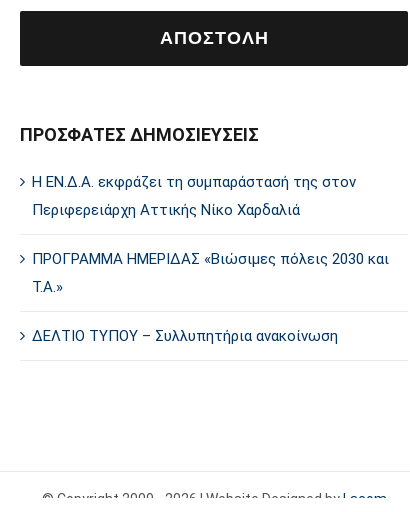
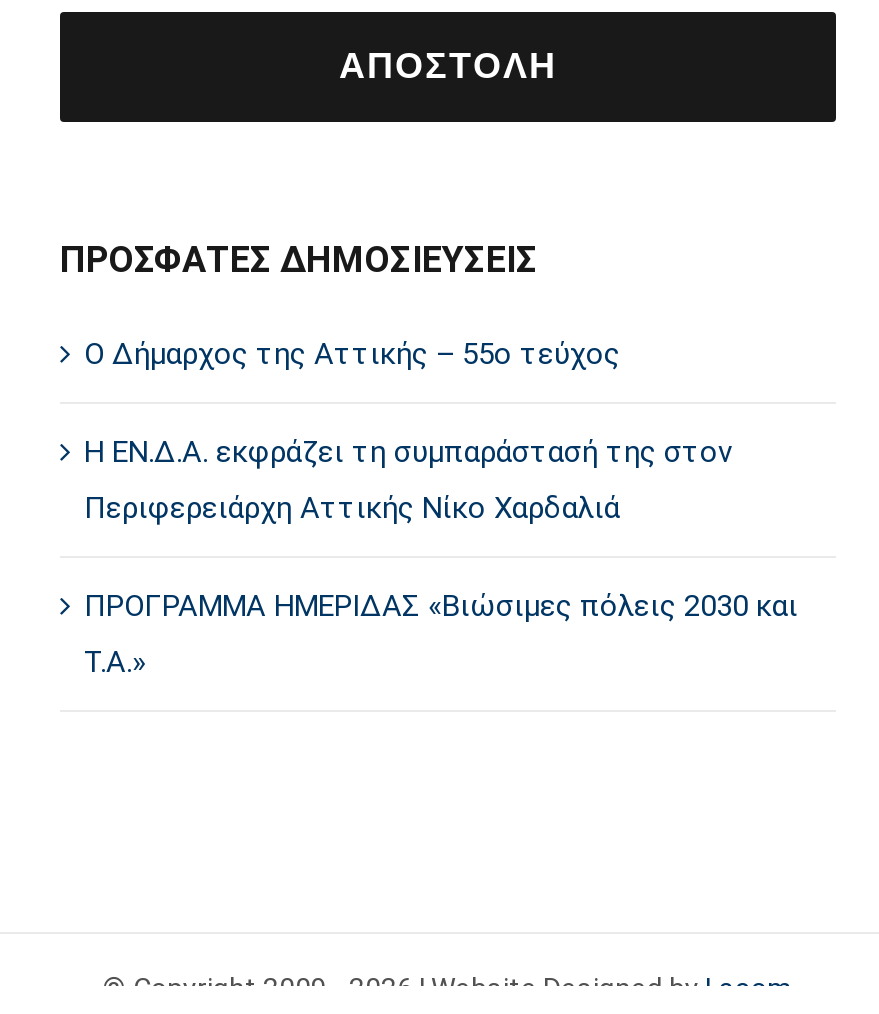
none -> [84,335,620,371] Ο Δήμαρχος της Αττικής – 55ο τεύχος
moved [32,173,389,296] -> [84,433,798,679]: Η ΕΝ.Δ.Α. εκφράζει τη συμπαράστασή της στον | Περιφερειάρχη Αττικής Νίκο Χαρδαλιά | ΠΡΟΓΡΑΜΜΑ ΗΜΕΡΙΔΑΣ «Βιώσιμες πόλεις 2030 και | Τ.Α.»
[32,327,338,345] ΔΕΛΤΙΟ ΤΥΠΟΥ – Συλλυπητήρια ανακοίνωση -> none

